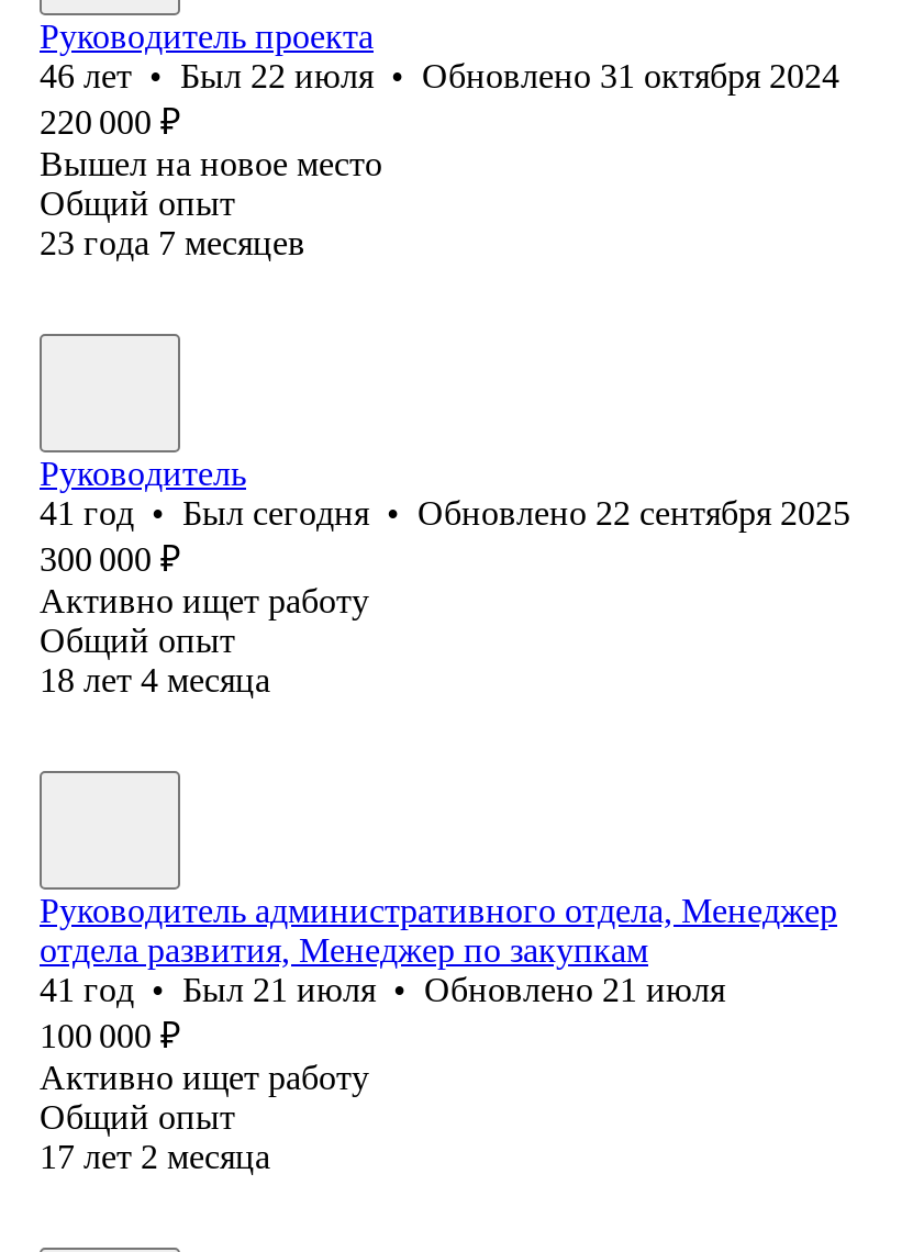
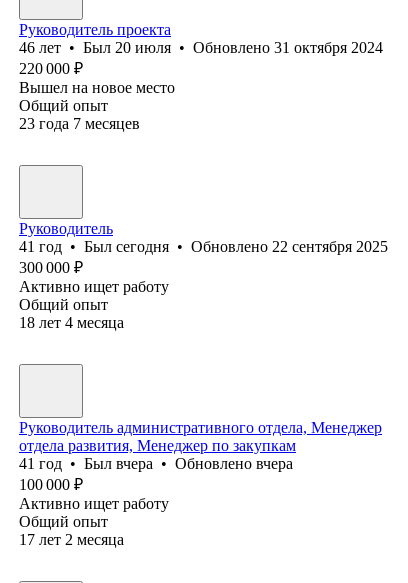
[40,57,839,94] 46 лет • Был 22 июля • Обновлено 31 октября 2024 -> [19,39,383,56] 46 лет • Был 20 июля • Обновлено 31 октября 2024
[40,971,725,1008] 41 год • Был 21 июля • Обновлено 21 июля -> [19,455,293,472] 41 год • Был вчера • Обновлено вчера

